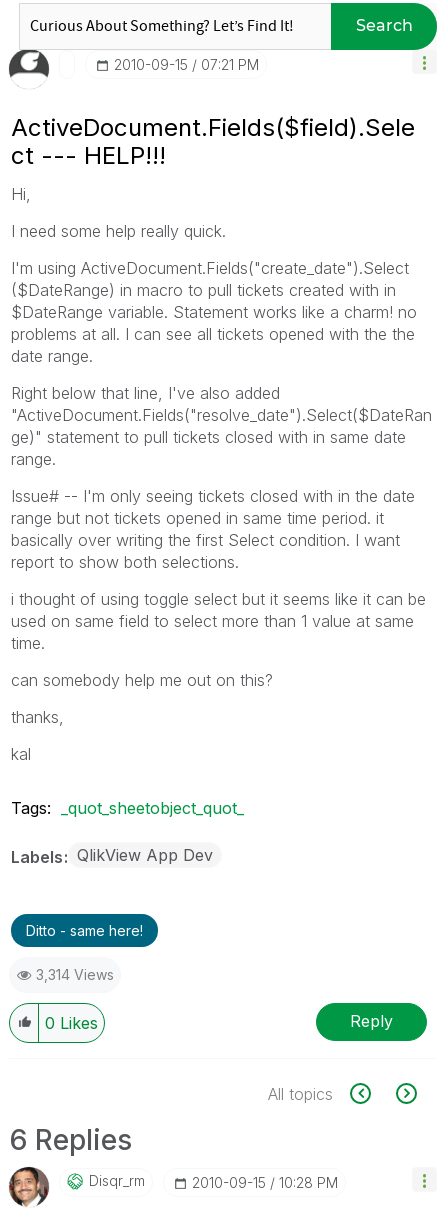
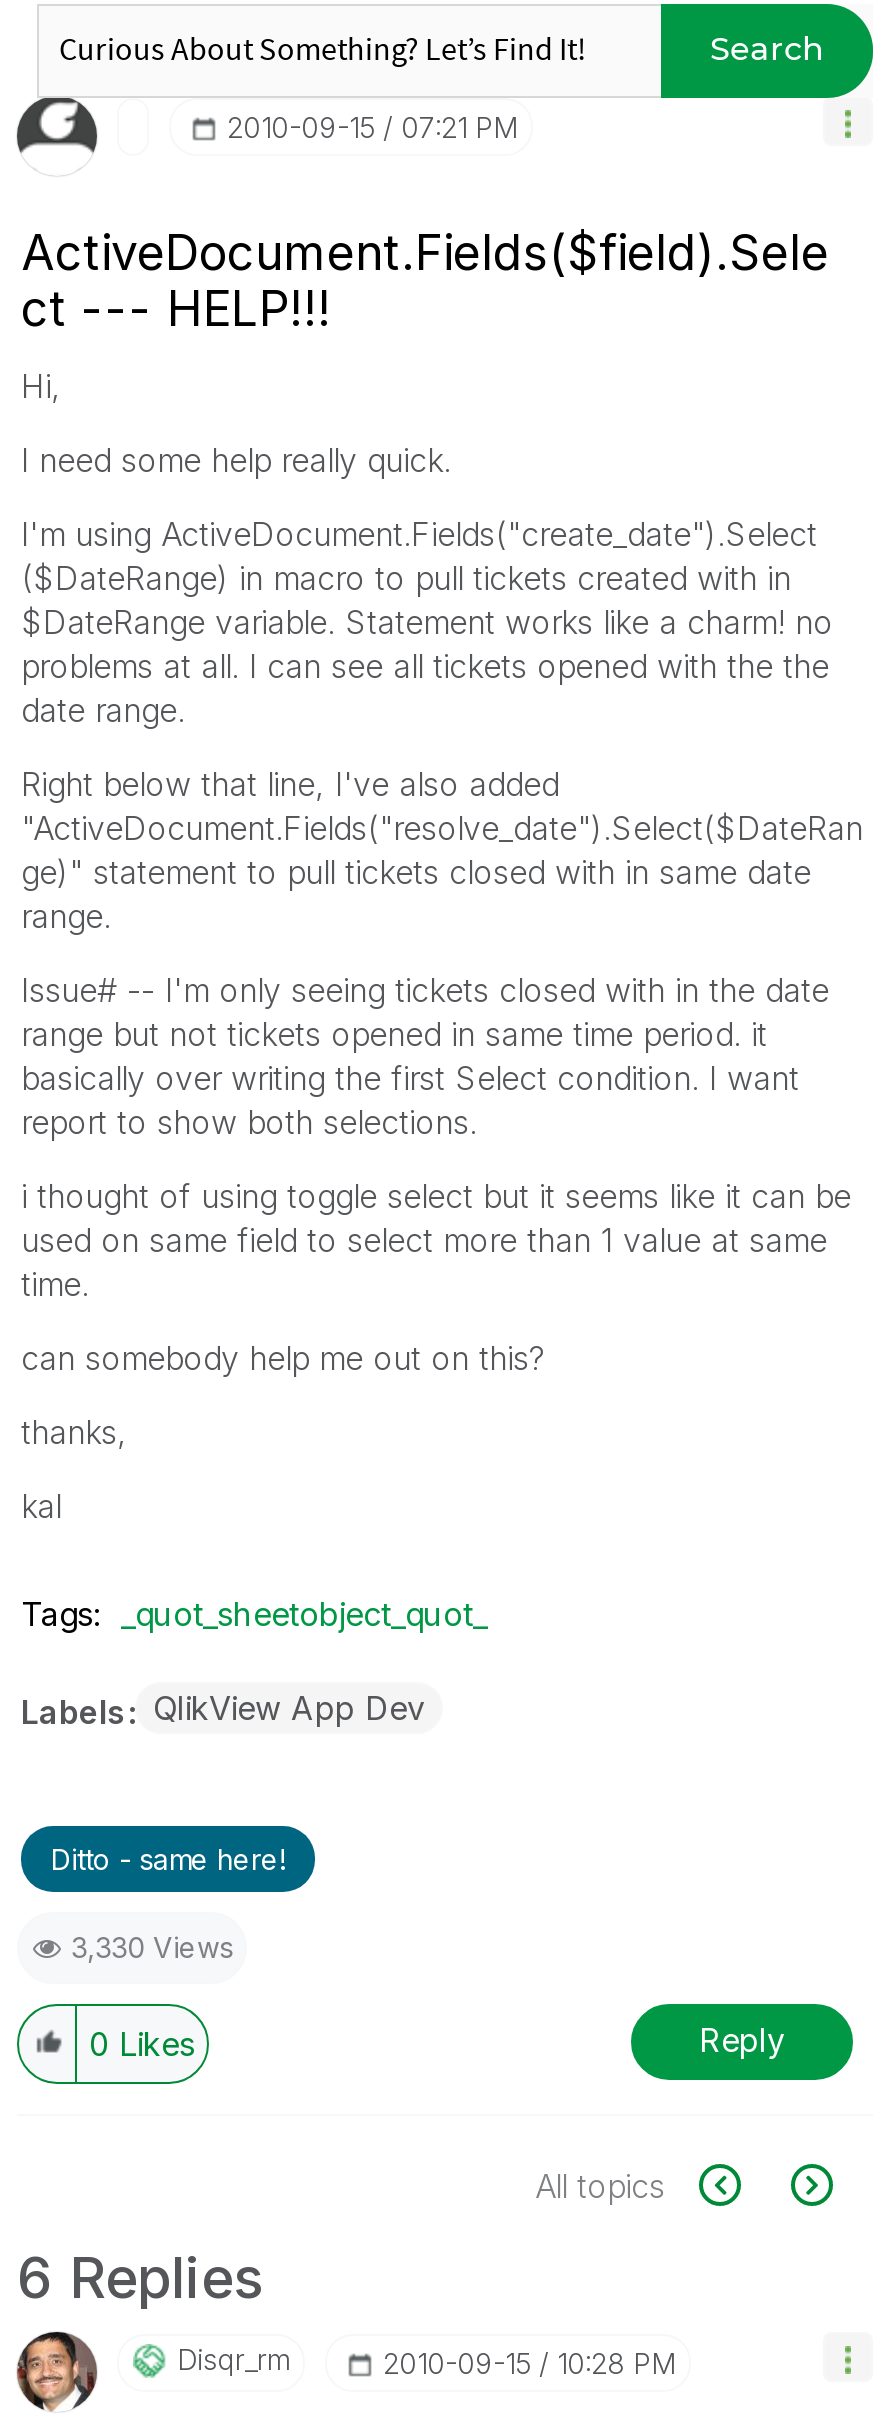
[36,965,114,982] 3,314 Views -> [71,1929,233,1963] 3,330 Views

